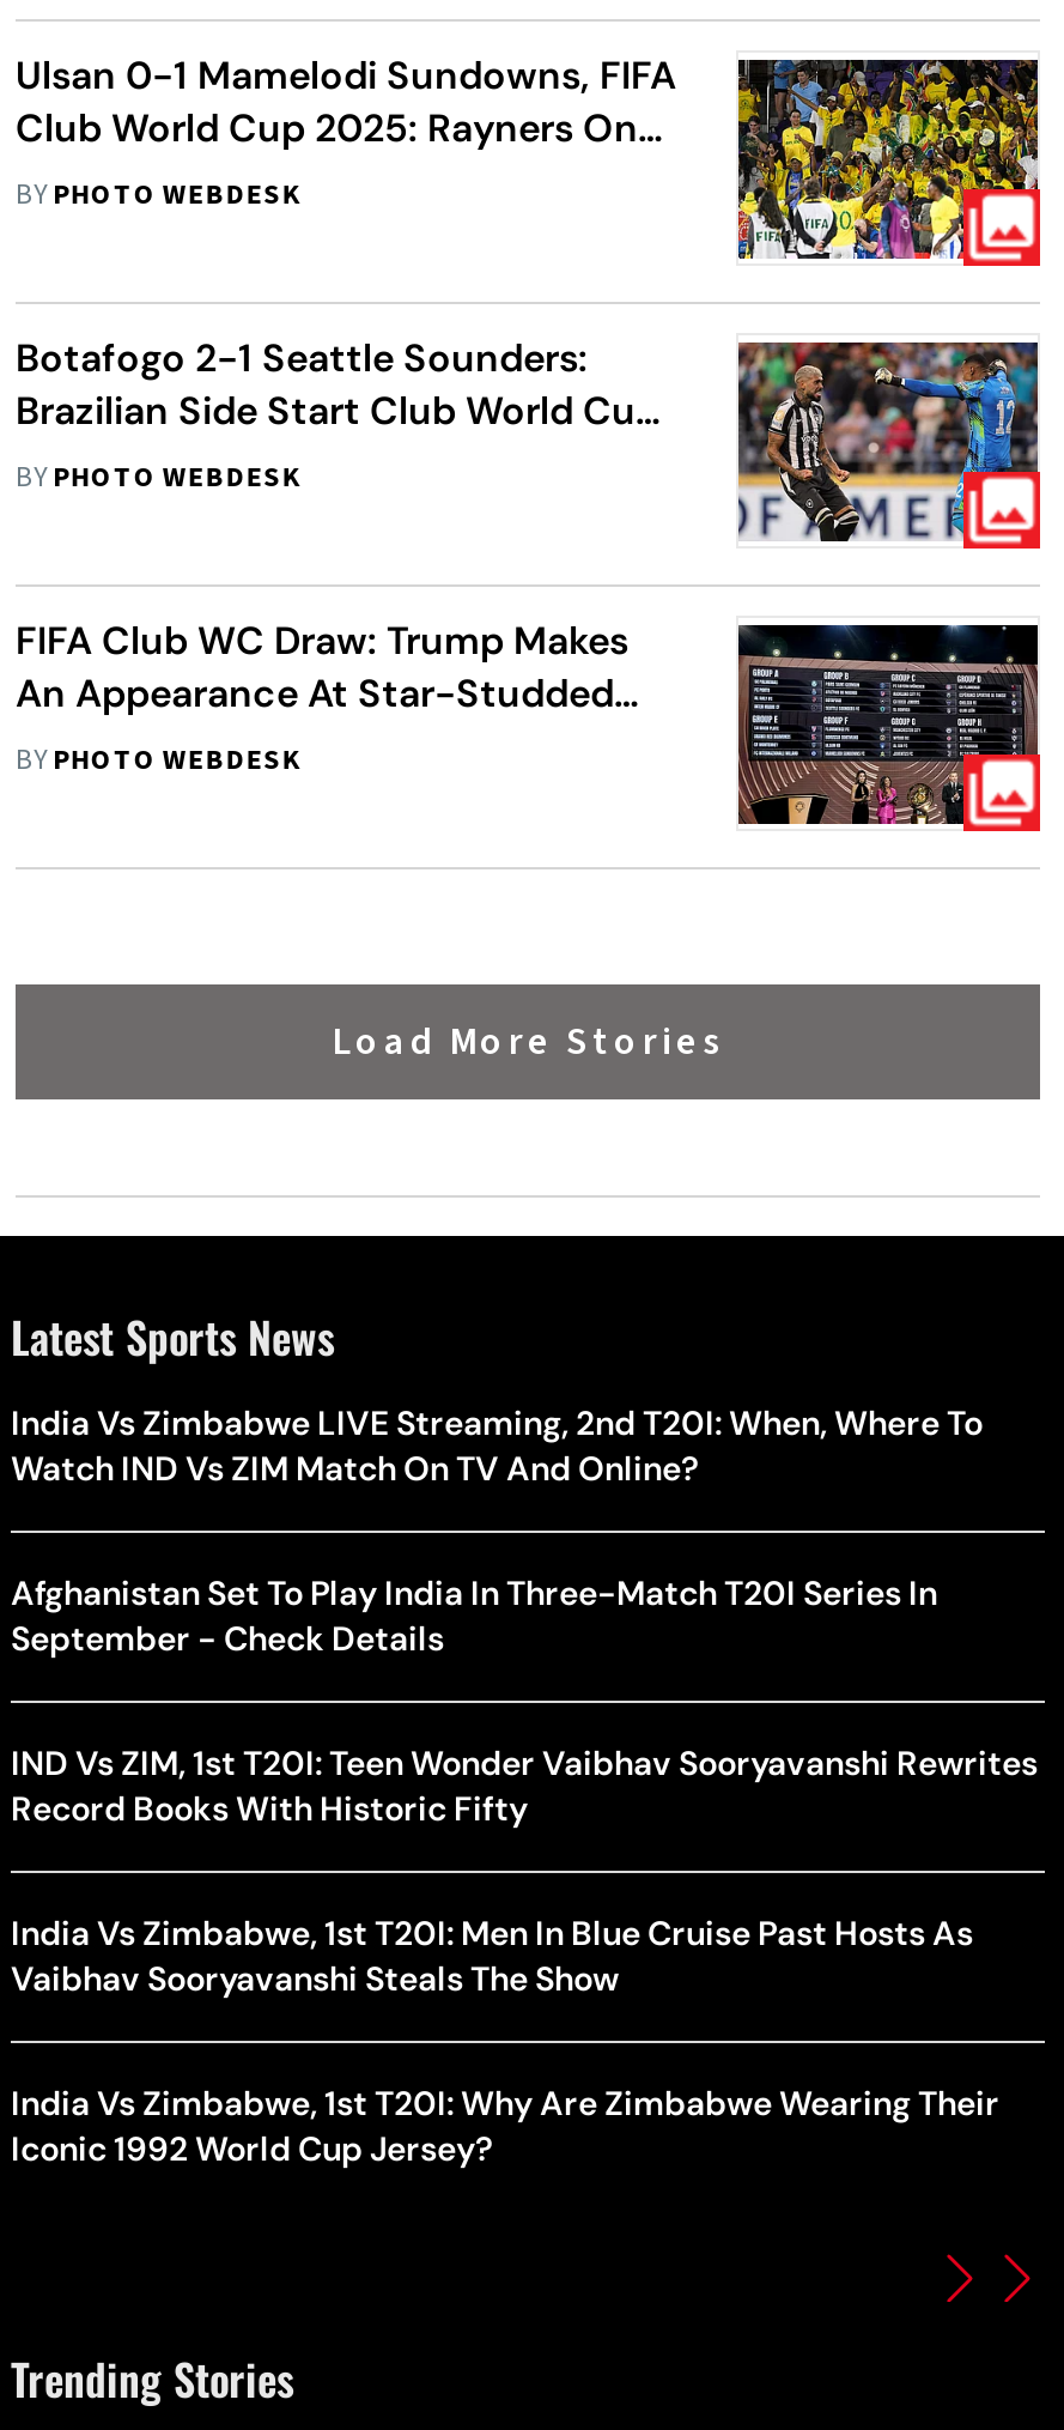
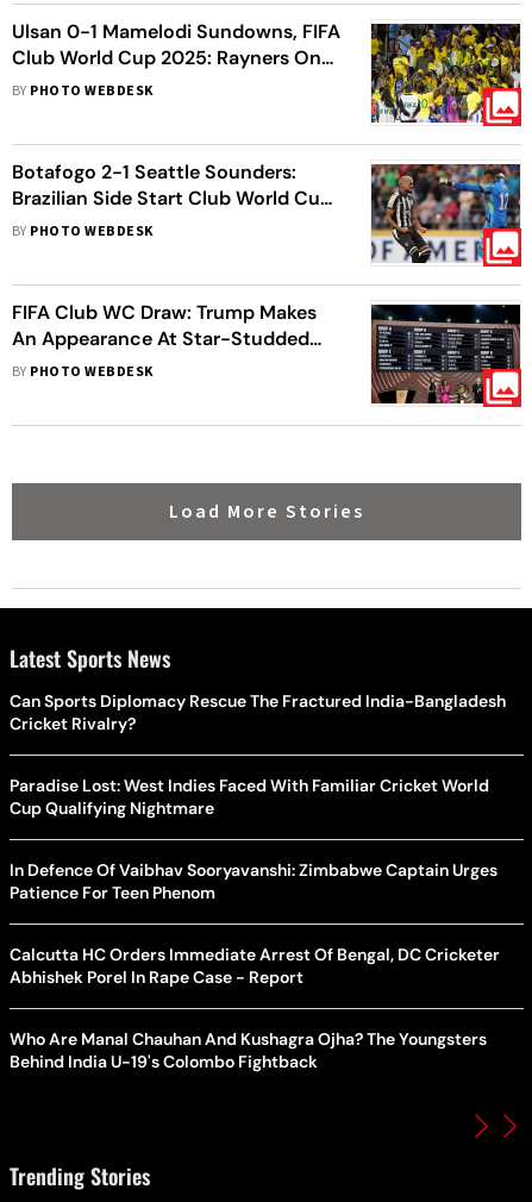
[11,1402,983,1490] India Vs Zimbabwe LIVE Streaming, 2nd T20I: When, Where To | Watch IND Vs ZIM Match On TV And Online? -> [10,690,506,735] Can Sports Diplomacy Rescue The Fractured India-Bangladesh | Cricket Rivalry?
[11,1572,937,1660] Afghanistan Set To Play India In Three-Match T20I Series In | September - Check Details -> [10,775,489,819] Paradise Lost: West Indies Faced With Familiar Cricket World | Cup Qualifying Nightmare
[11,1742,1038,1830] IND Vs ZIM, 1st T20I: Teen Wonder Vaibhav Sooryavanshi Rewrites | Record Books With Historic Fifty -> [10,859,497,904] In Defence Of Vaibhav Sooryavanshi: Zimbabwe Captain Urges | Patience For Teen Phenom
[11,1912,973,2001] India Vs Zimbabwe, 1st T20I: Men In Blue Cruise Past Hosts As | Vaibhav Sooryavanshi Steals The Show -> [10,944,500,988] Calcutta HC Orders Immediate Arrest Of Bengal, DC Cricketer | Abhishek Porel In Rape Case - Report
[11,2082,999,2171] India Vs Zimbabwe, 1st T20I: Why Are Zimbabwe Wearing Their | Iconic 1992 World Cup Jersey? -> [10,1028,487,1073] Who Are Manal Chauhan And Kushagra Ojha? The Youngsters | Behind India U-19's Colombo Fightback

